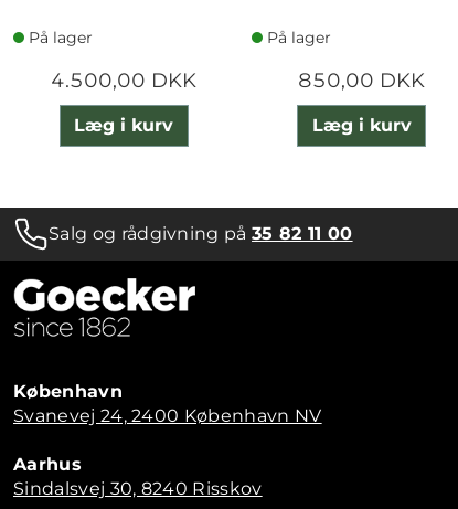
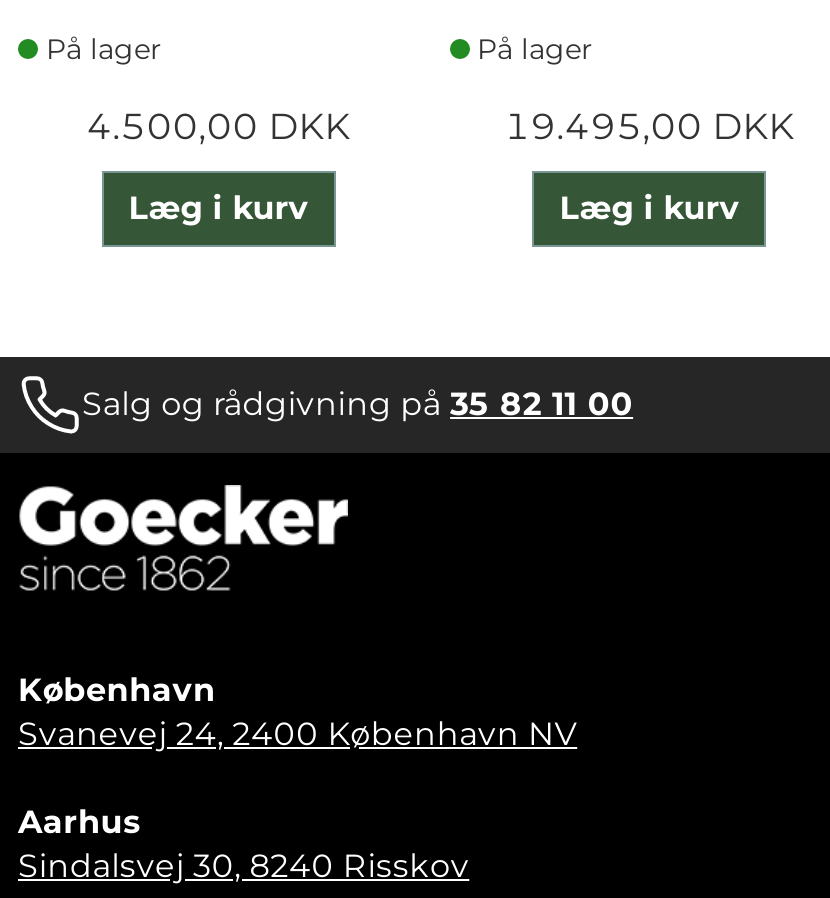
[298,68,425,92] 850,00 DKK -> [504,104,794,148] 19.495,00 DKK

